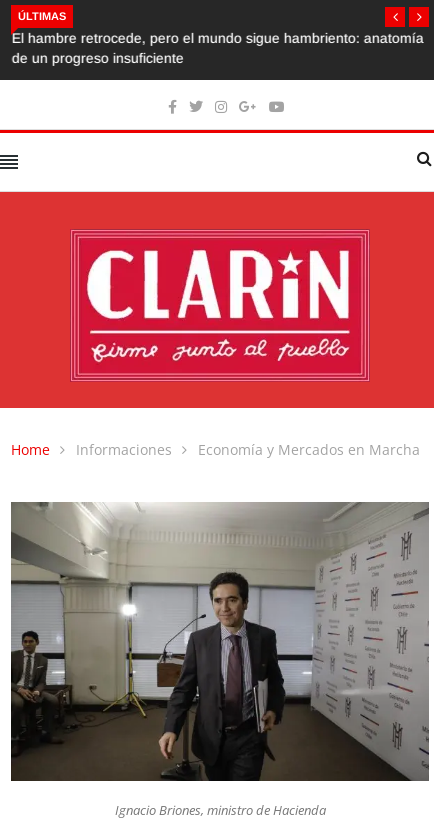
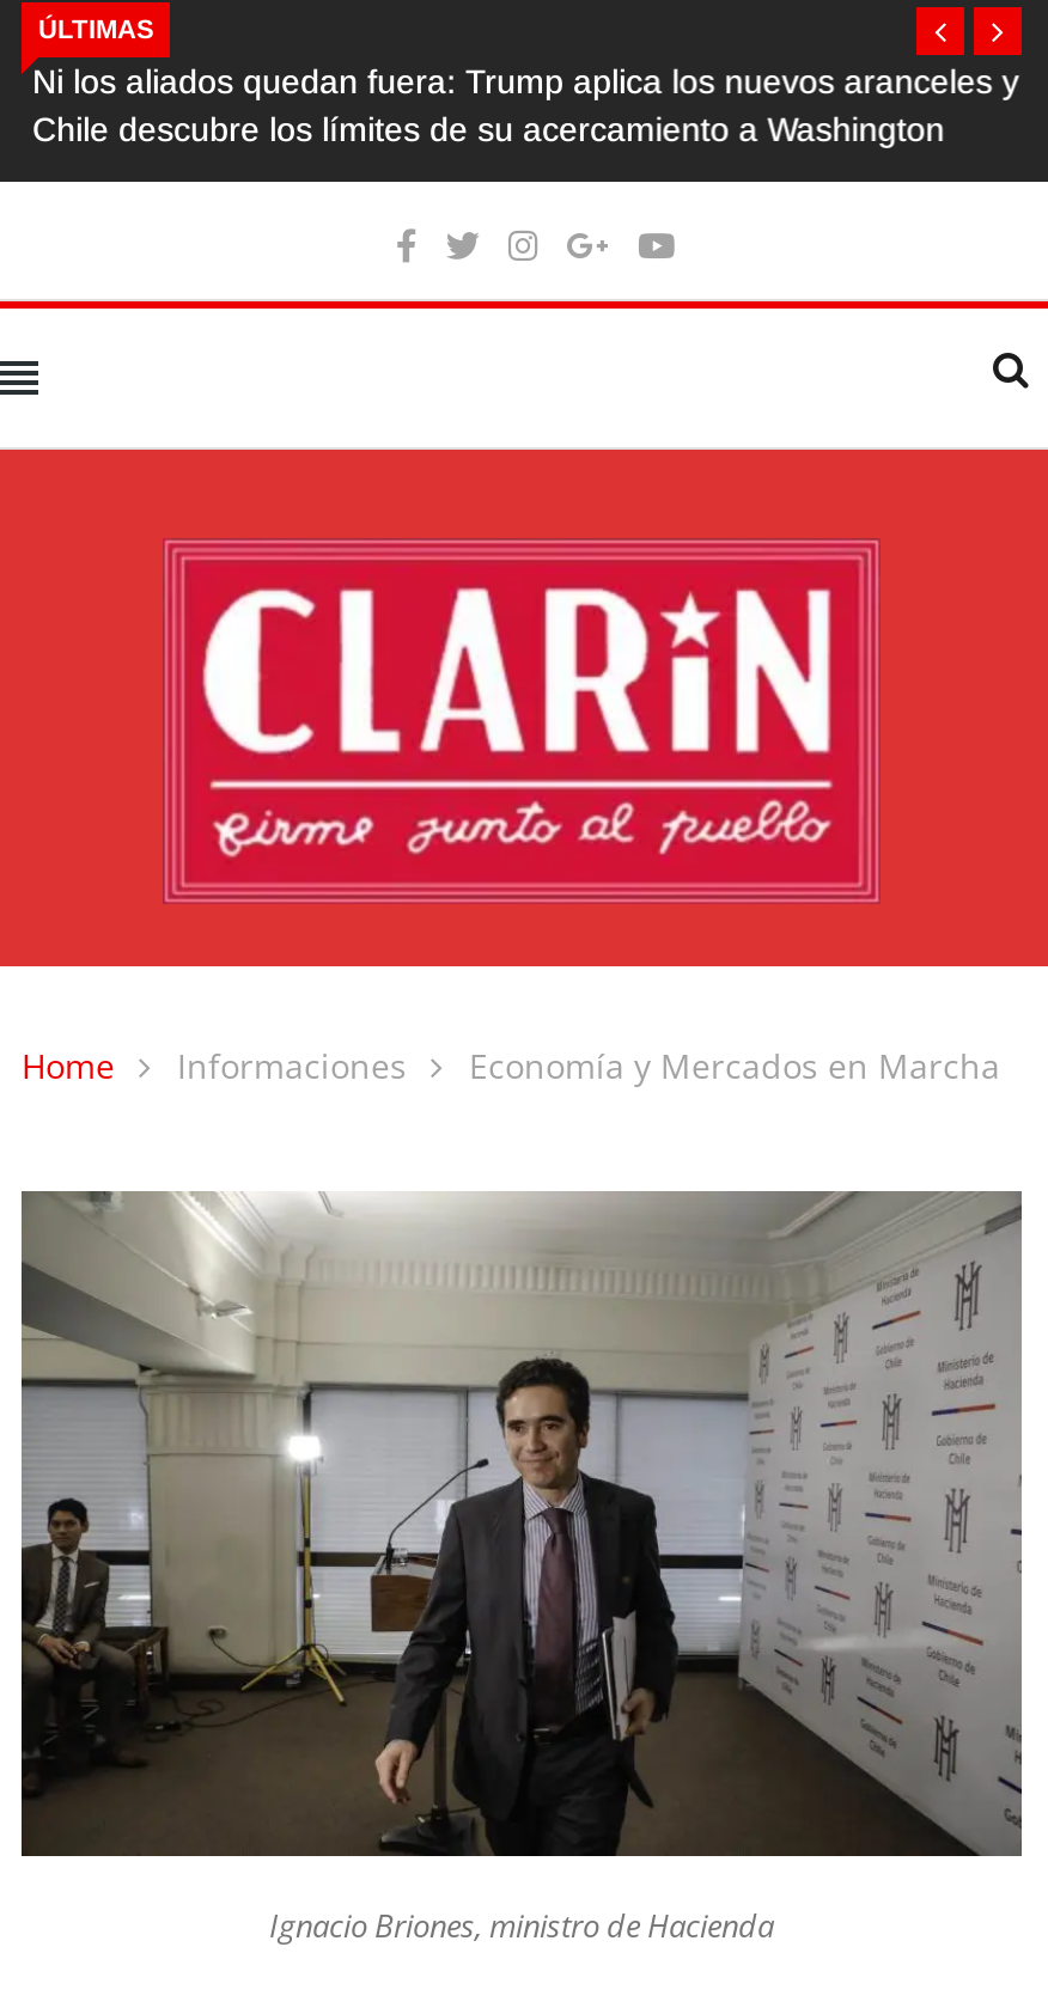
[11,30,423,66] El hambre retrocede, pero el mundo sigue hambriento: anatomía | de un progreso insuficiente -> [22,62,1007,148] Ni los aliados quedan fuera: Trump aplica los nuevos aranceles y | Chile descubre los límites de su acercamiento a Washington

